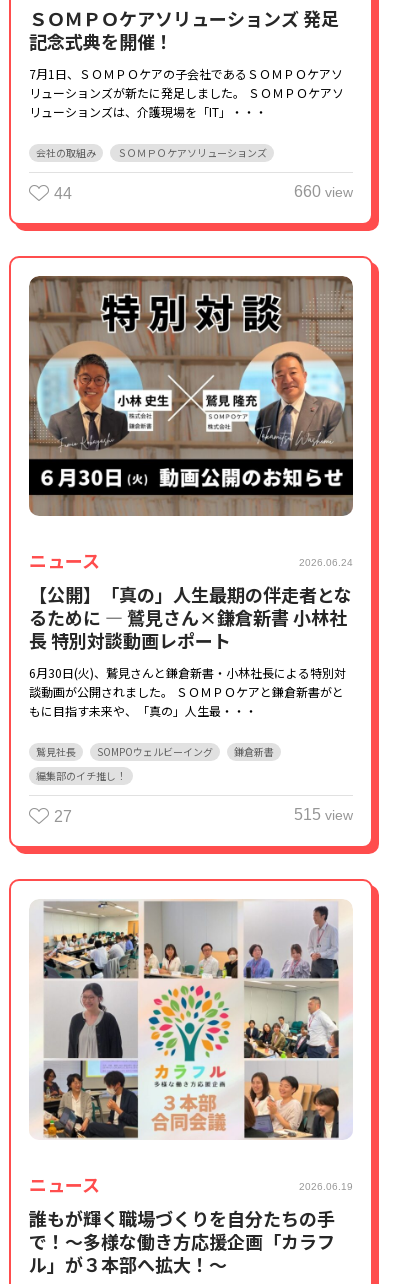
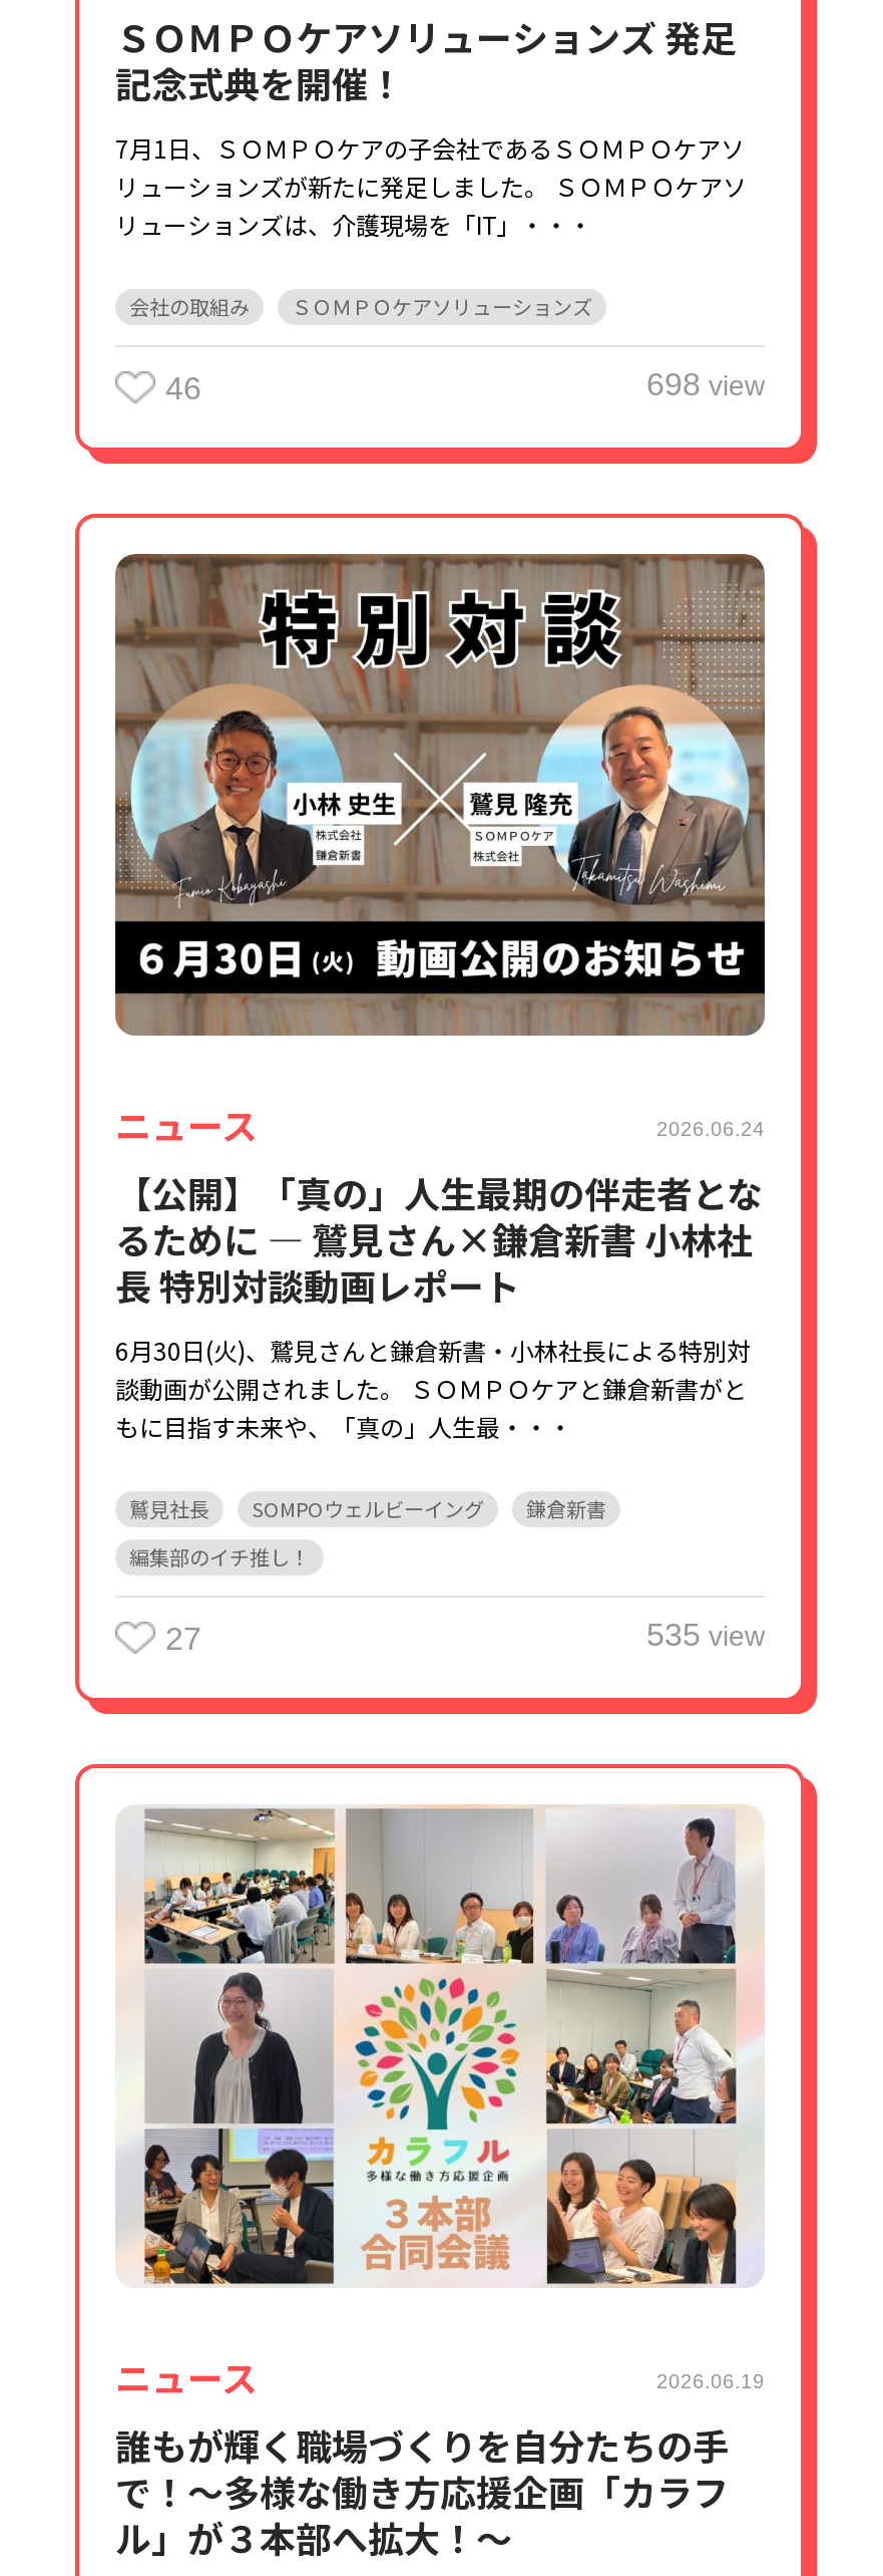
[54,185,72,202] 44 -> [165,371,201,405] 46
[294,183,353,200] 660 view -> [646,367,765,401] 698 view
[294,806,353,823] 515 view -> [646,1618,765,1653] 535 view

